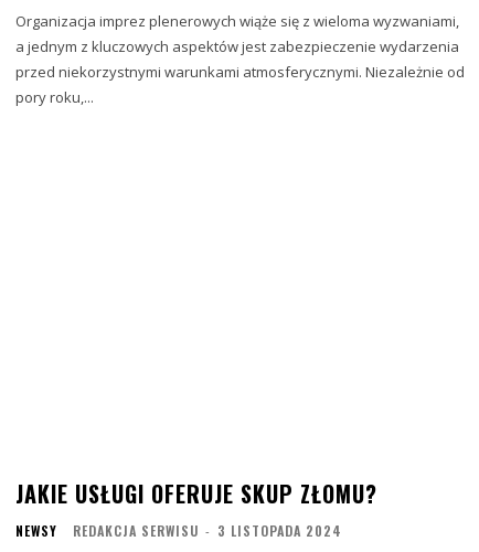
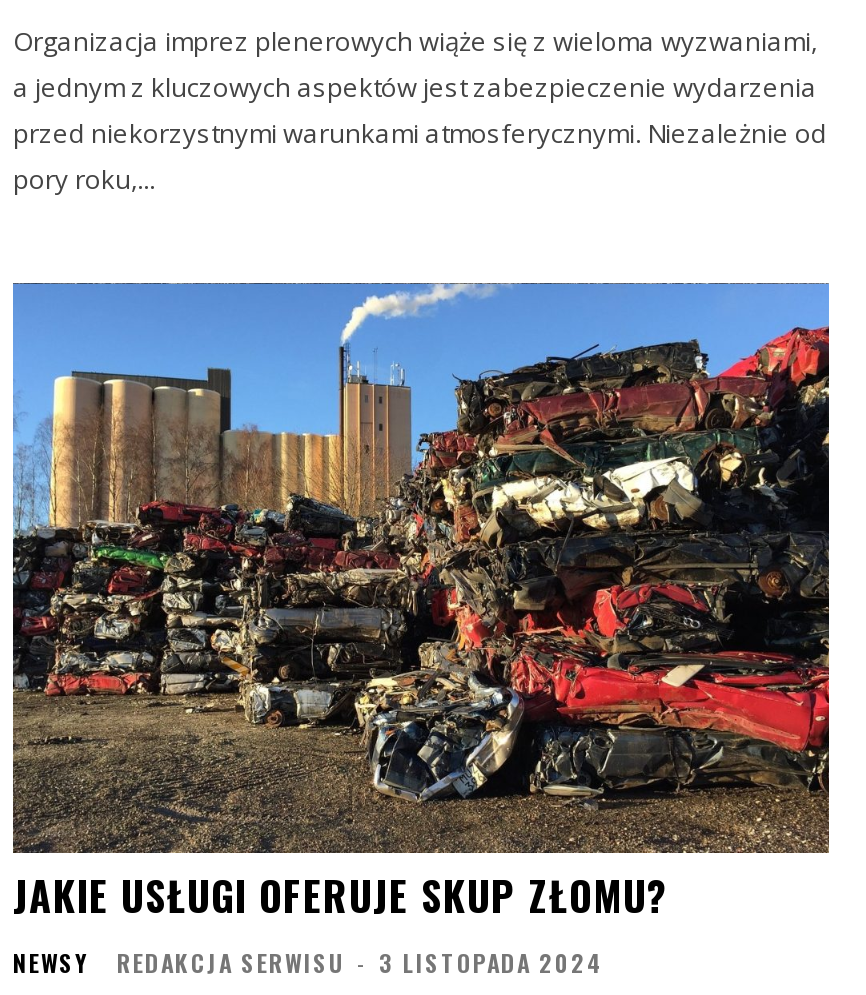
none -> [11,280,831,856] [image]

